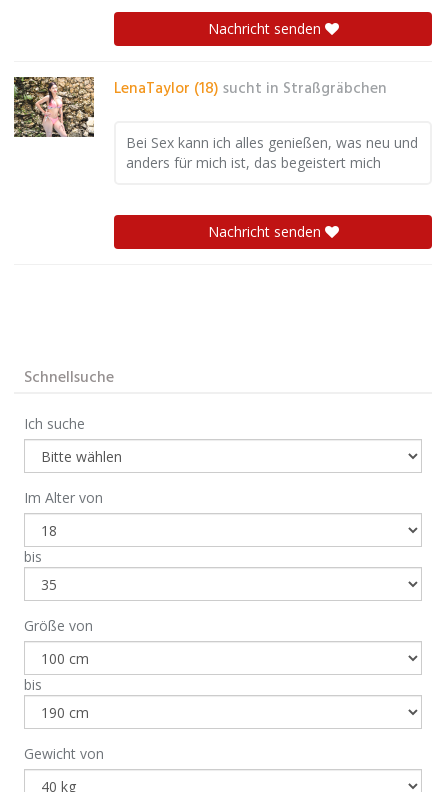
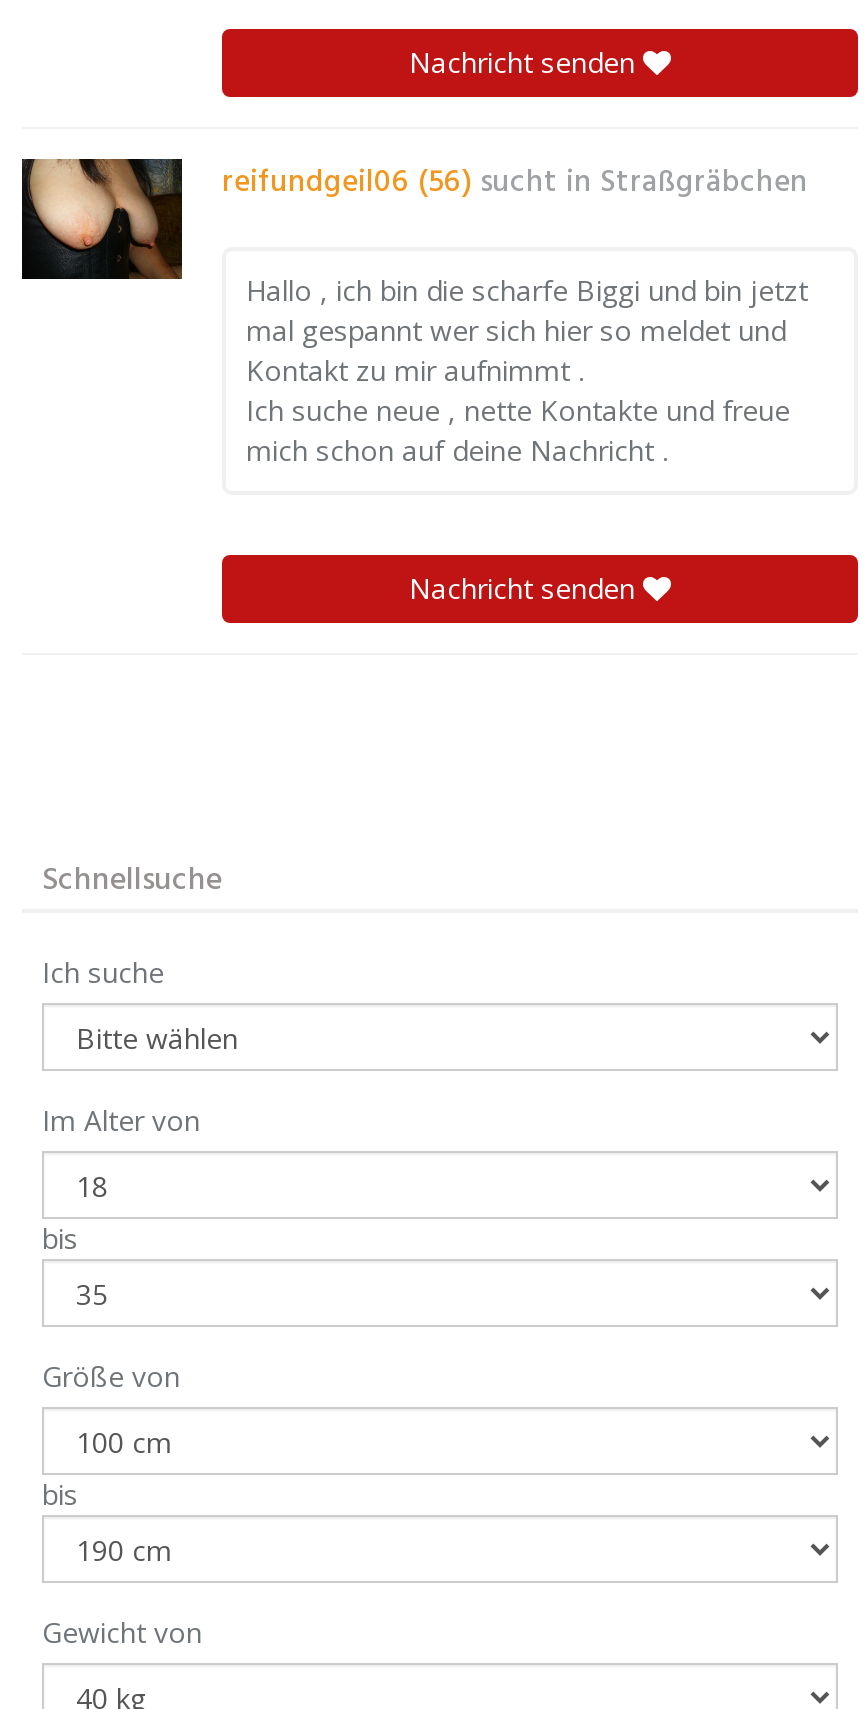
[13,76,387,138] [image] | LenaTaylor (18) sucht in Straßgräbchen -> [20,157,808,281] [image] | reifundgeil06 (56) sucht in Straßgräbchen
[126,133,418,172] Bei Sex kann ich alles genießen, was neu und | anders für mich ist, das begeistert mich -> [246,271,808,469] Hallo , ich bin die scharfe Biggi und bin jetzt | mal gespannt wer sich hier so meldet und | Kontakt zu mir aufnimmt . | Ich suche neue , nette Kontakte und freue | mich schon auf deine Nachricht .

